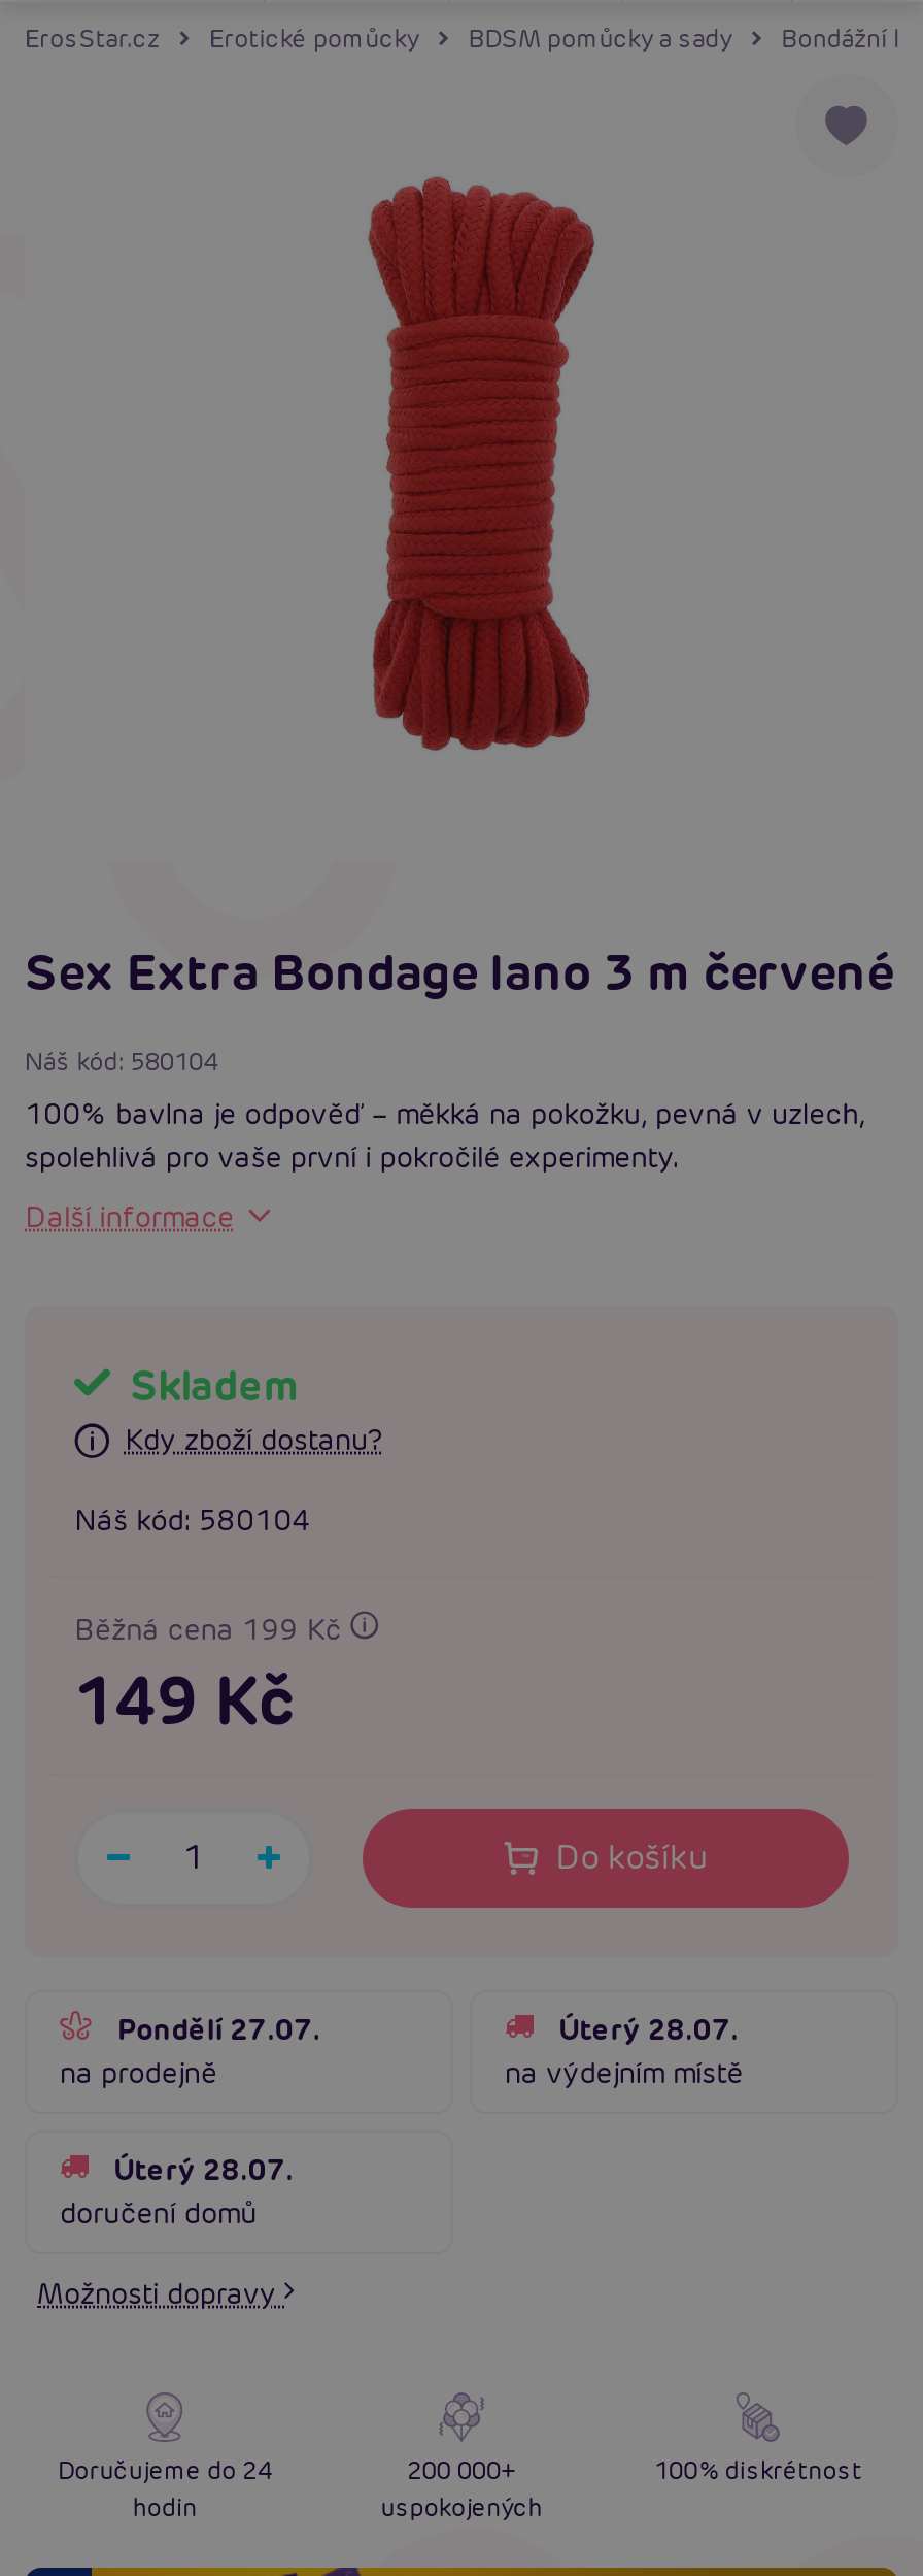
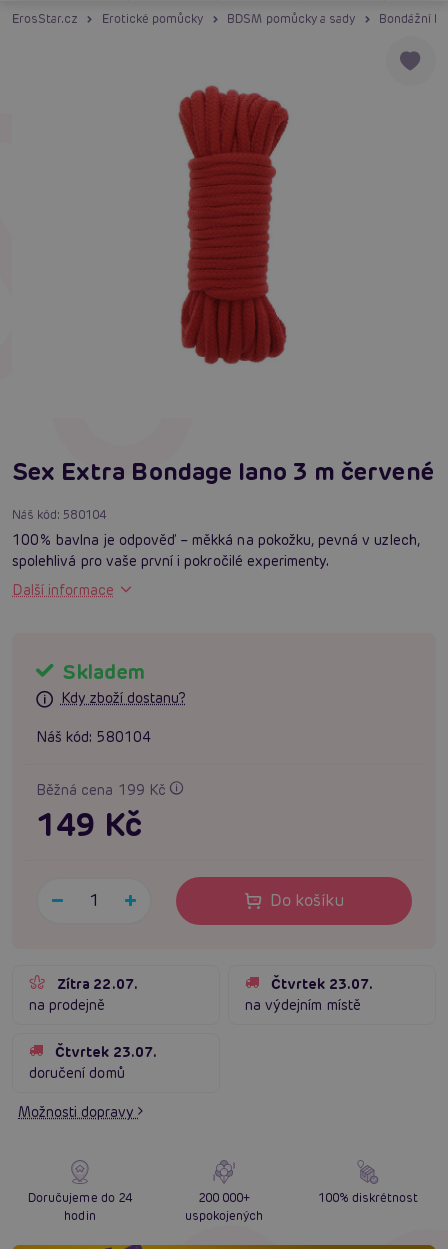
[118,2011,321,2048] Pondělí 27.07. -> [57,975,138,993] Zítra 22.07.
[559,2011,739,2048] Úterý 28.07. -> [271,975,373,993] Čtvrtek 23.07.
[114,2151,294,2188] Úterý 28.07. -> [55,1043,157,1061] Čtvrtek 23.07.

